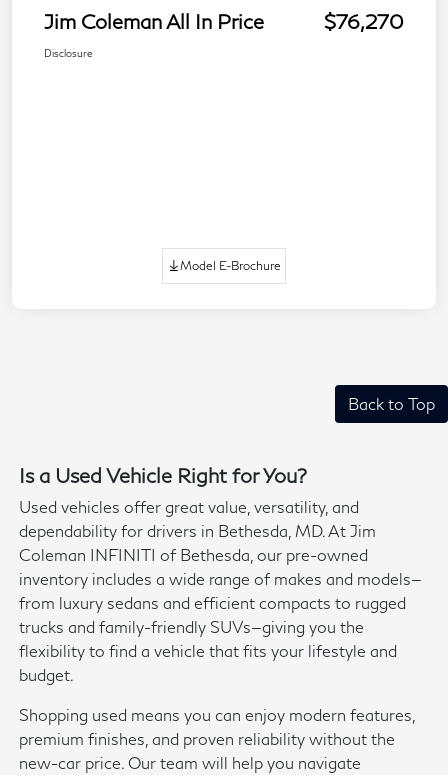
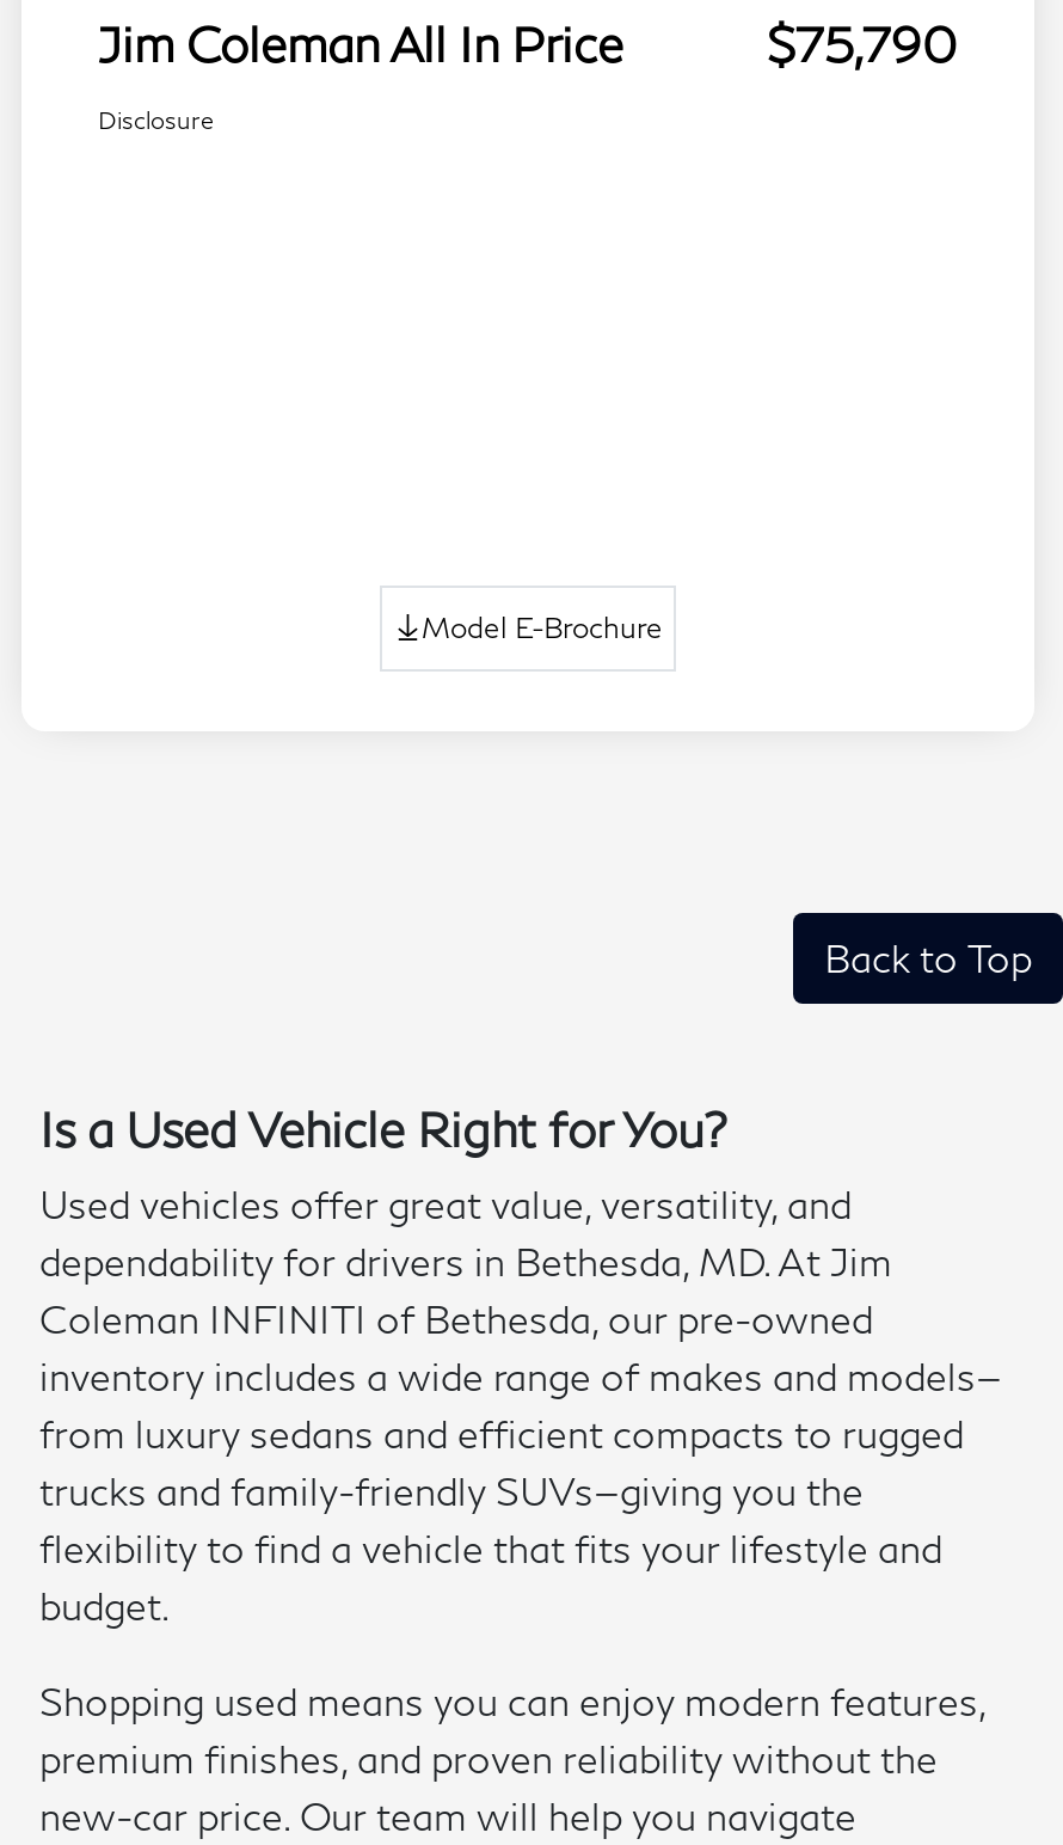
[324,9,404,33] $76,270 -> [767,15,958,72] $75,790

